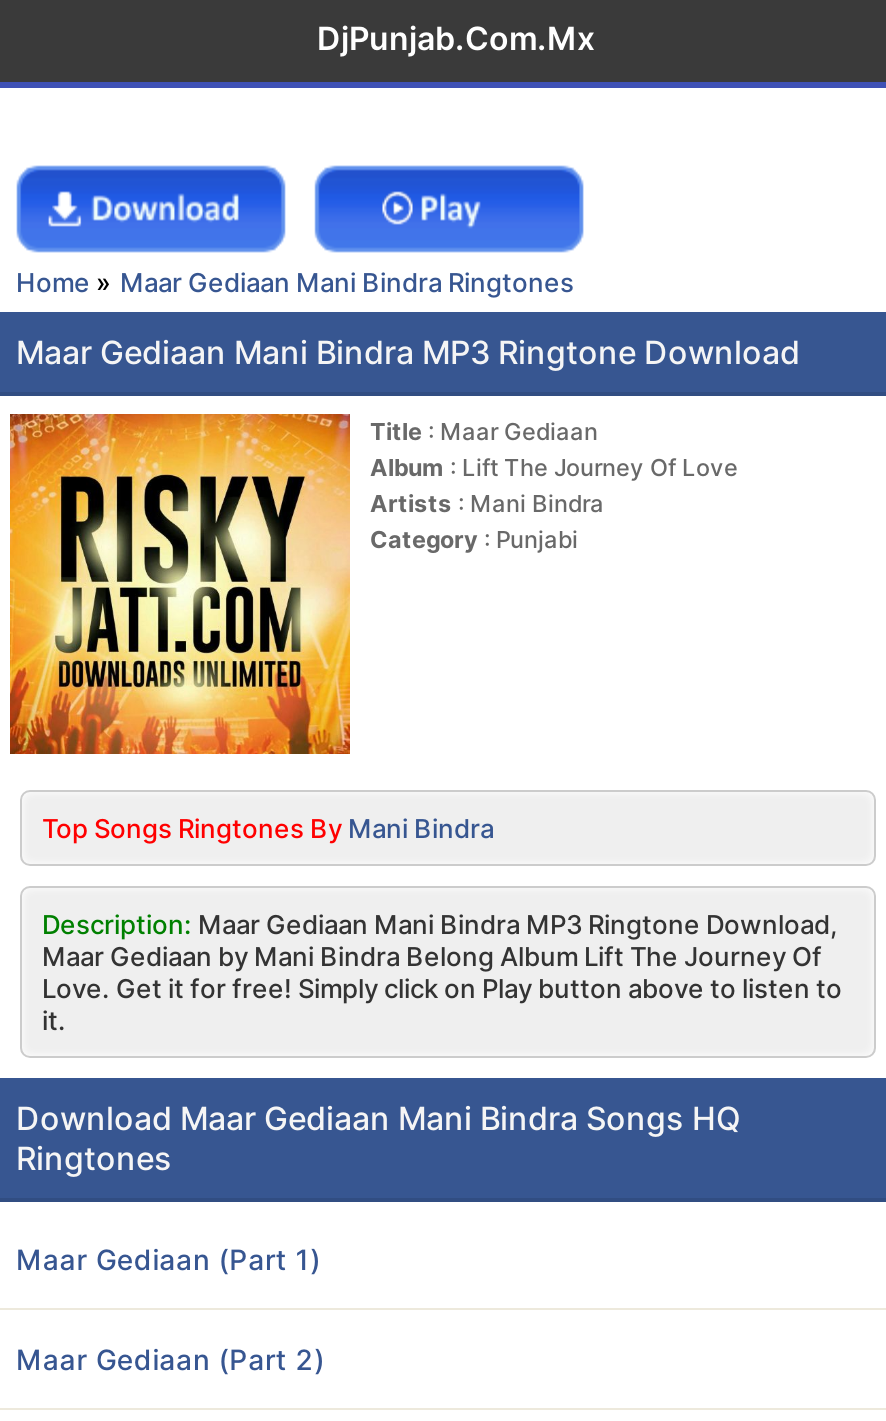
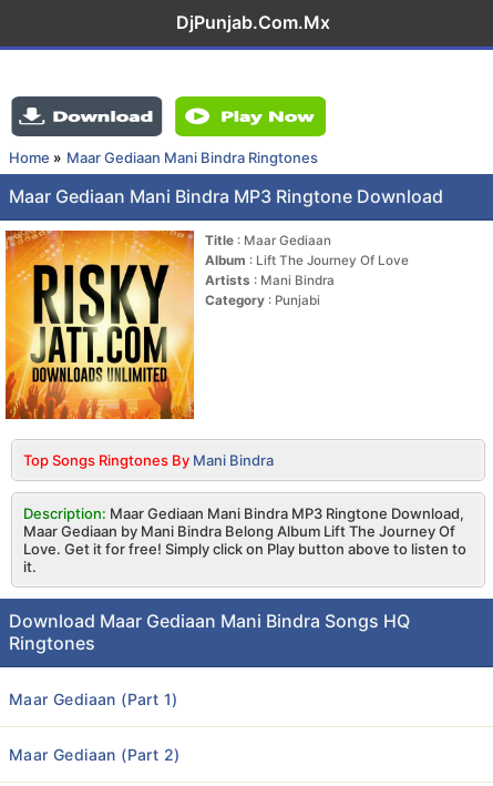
[16,164,292,254] [image] -> [10,93,163,141] [image]
[314,164,588,254] [image] -> [174,93,327,141] [image]

